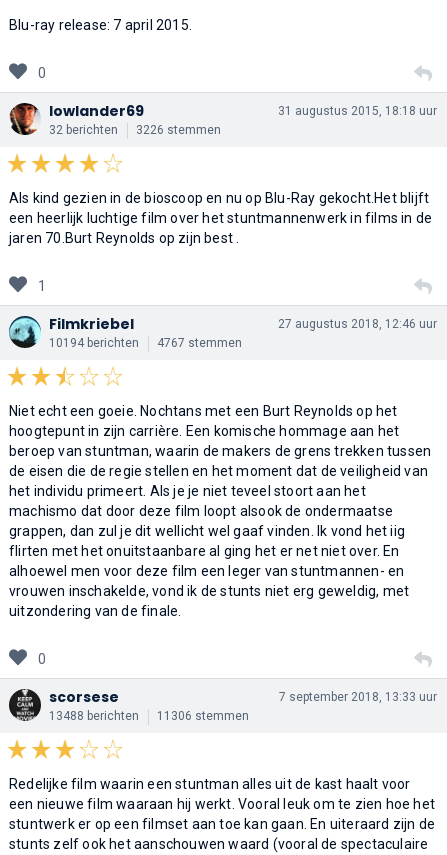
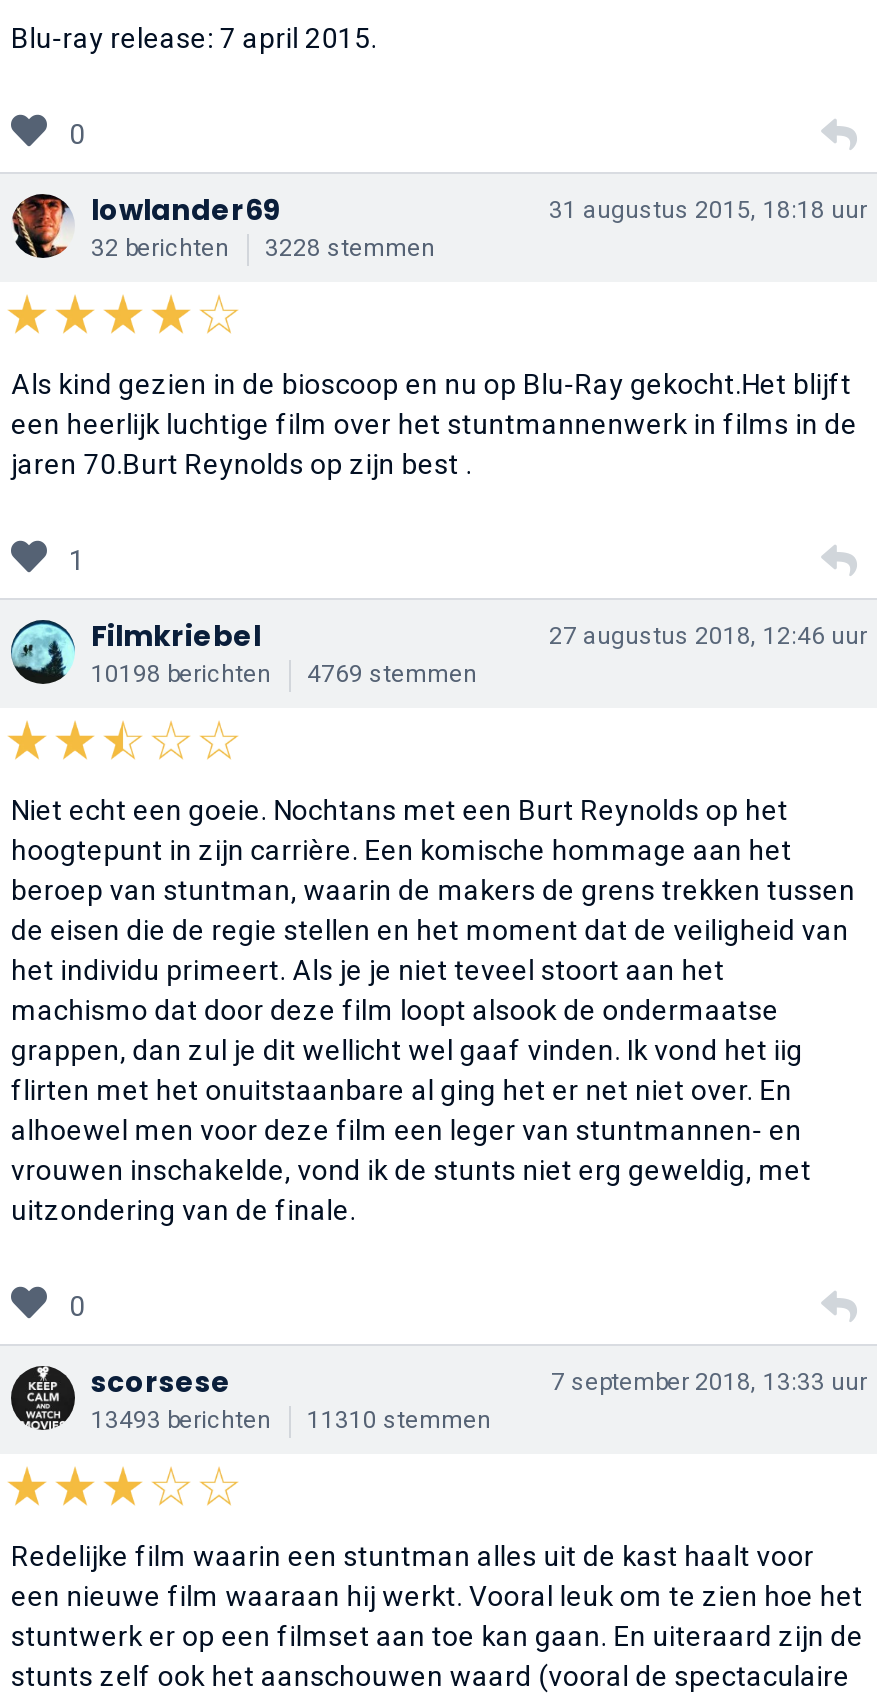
[49,123,221,137] 32 berichten 3226 stemmen -> [91,234,435,262] 32 berichten 3228 stemmen
[49,336,139,350] 10194 berichten -> [91,660,271,688] 10198 berichten
[157,336,242,350] 4767 stemmen -> [307,660,477,688] 4769 stemmen
[49,709,139,723] 13488 berichten -> [91,1406,271,1434] 13493 berichten
[157,709,249,723] 11306 stemmen -> [307,1406,491,1434] 11310 stemmen

